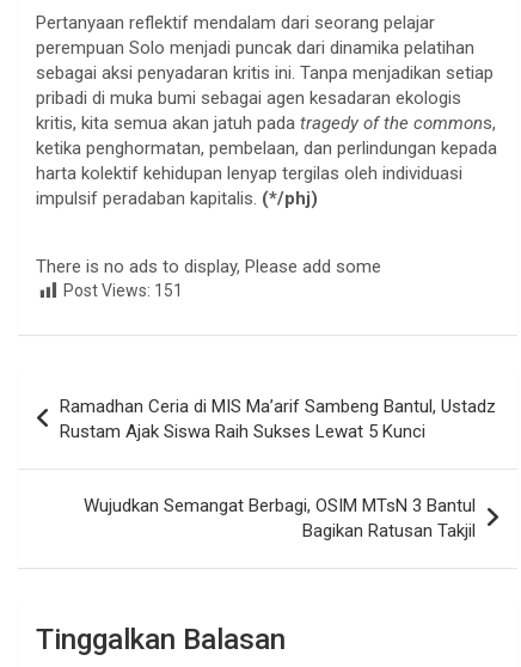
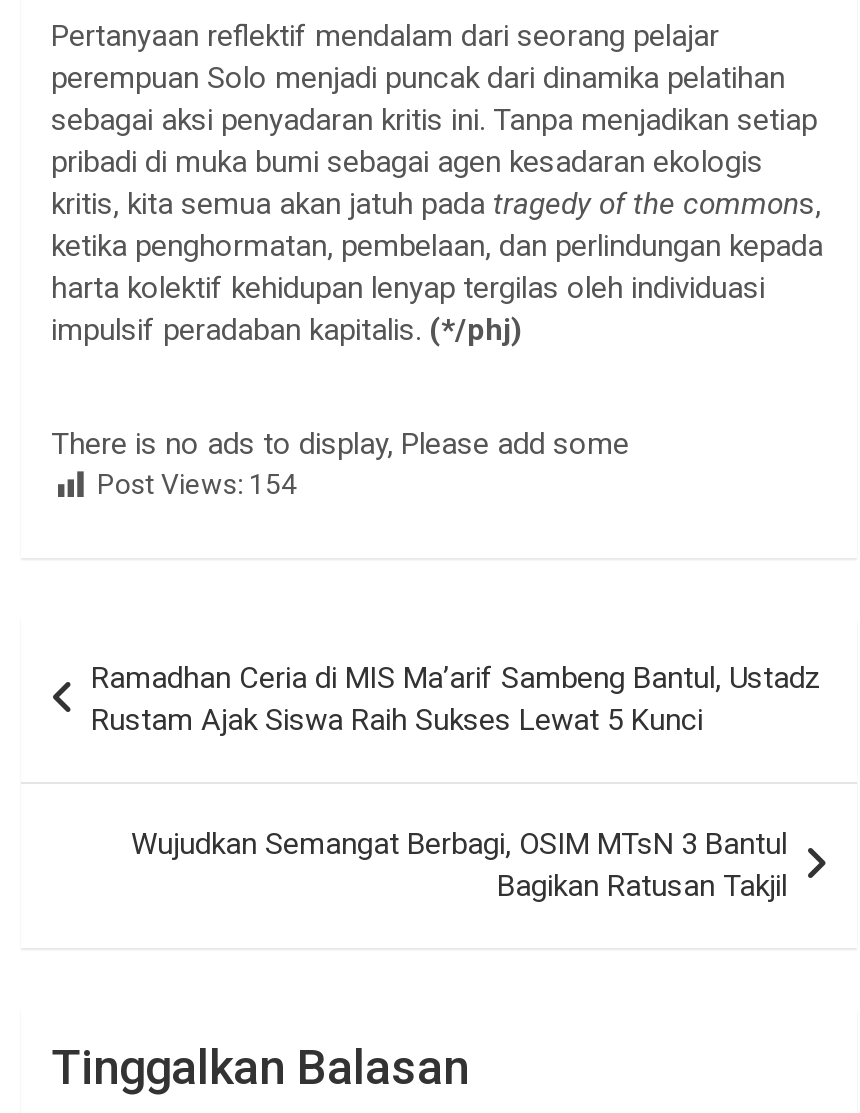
[63,281,183,301] Post Views: 151 -> [97,469,297,501] Post Views: 154

